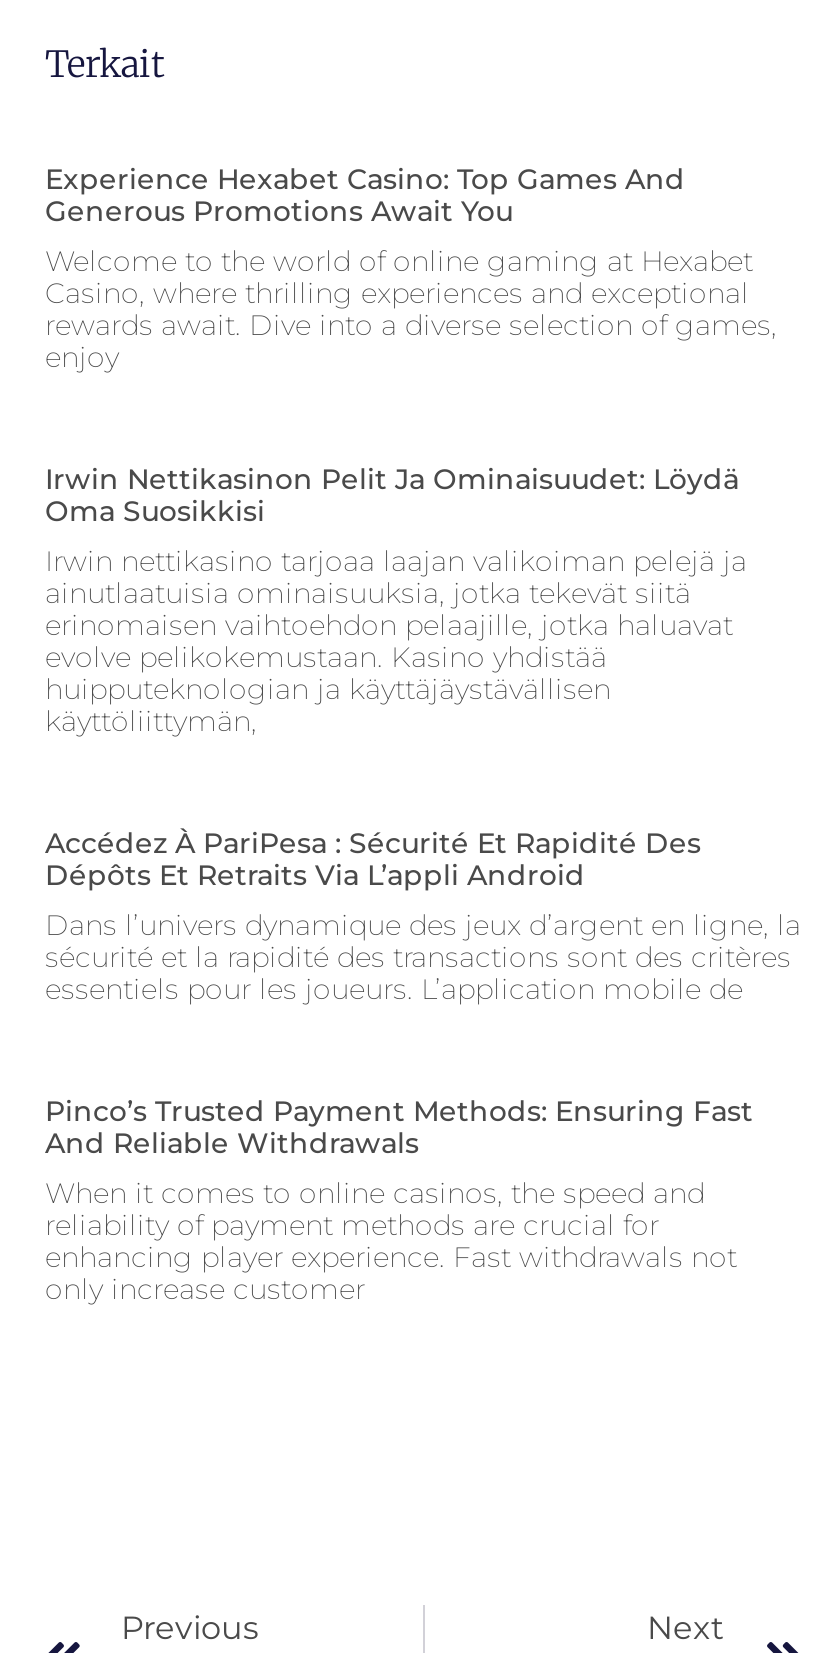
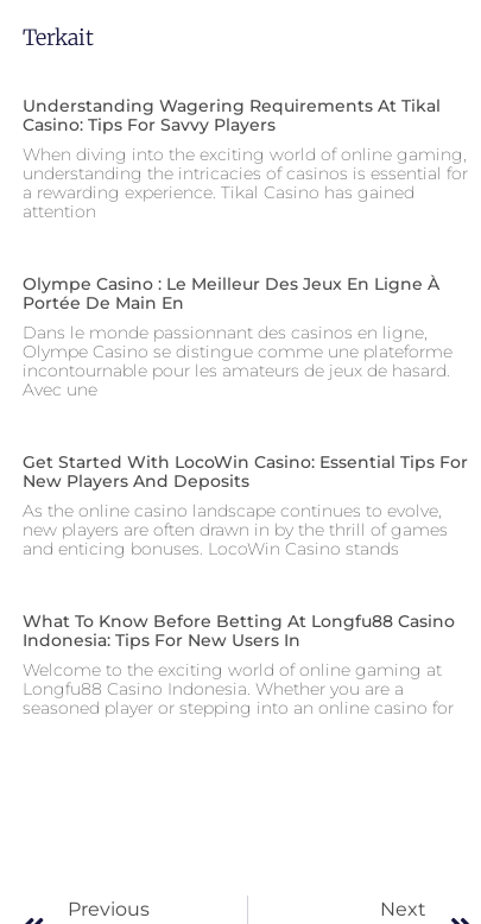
[45,160,777,374] Experience Hexabet Casino: Top Games And | Generous Promotions Await You | Welcome to the world of online gaming at Hexabet | Casino, where thrilling experiences and exceptional | rewards await. Dive into a diverse selection of games, | enjoy -> [23,94,468,221] Understanding Wagering Requirements At Tikal | Casino: Tips For Savvy Players | When diving into the exciting world of online gaming, | understanding the intricacies of casinos is essential for | a rewarding experience. Tikal Casino has gained | attention
[45,460,747,738] Irwin Nettikasinon Pelit Ja Ominaisuudet: Löydä | Oma Suosikkisi | Irwin nettikasino tarjoaa laajan valikoiman pelejä ja | ainutlaatuisia ominaisuuksia, jotka tekevät siitä | erinomaisen vaihtoehdon pelaajille, jotka haluavat | evolve pelikokemustaan. Kasino yhdistää | huipputeknologian ja käyttäjäystävällisen | käyttöliittymän, -> [23,273,452,400] Olympe Casino : Le Meilleur Des Jeux En Ligne À | Portée De Main En | Dans le monde passionnant des casinos en ligne, | Olympe Casino se distingue comme une plateforme | incontournable pour les amateurs de jeux de hasard. | Avec une
[45,824,801,1006] Accédez À PariPesa : Sécurité Et Rapidité Des | Dépôts Et Retraits Via L’appli Android | Dans l’univers dynamique des jeux d’argent en ligne, la | sécurité et la rapidité des transactions sont des critères | essentiels pour les joueurs. L’application mobile de -> [23,451,468,559] Get Started With LocoWin Casino: Essential Tips For | New Players And Deposits | As the online casino landscape continues to evolve, | new players are often drawn in by the thrill of games | and enticing bonuses. LocoWin Casino stands
[45,1092,753,1306] Pinco’s Trusted Payment Methods: Ensuring Fast | And Reliable Withdrawals | When it comes to online casinos, the speed and | reliability of payment methods are crucial for | enhancing player experience. Fast withdrawals not | only increase customer -> [23,610,455,718] What To Know Before Betting At Longfu88 Casino | Indonesia: Tips For New Users In | Welcome to the exciting world of online gaming at | Longfu88 Casino Indonesia. Whether you are a | seasoned player or stepping into an online casino for

